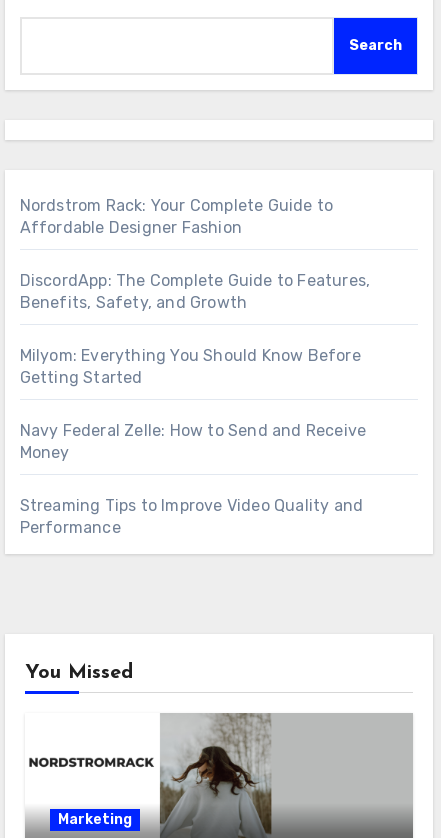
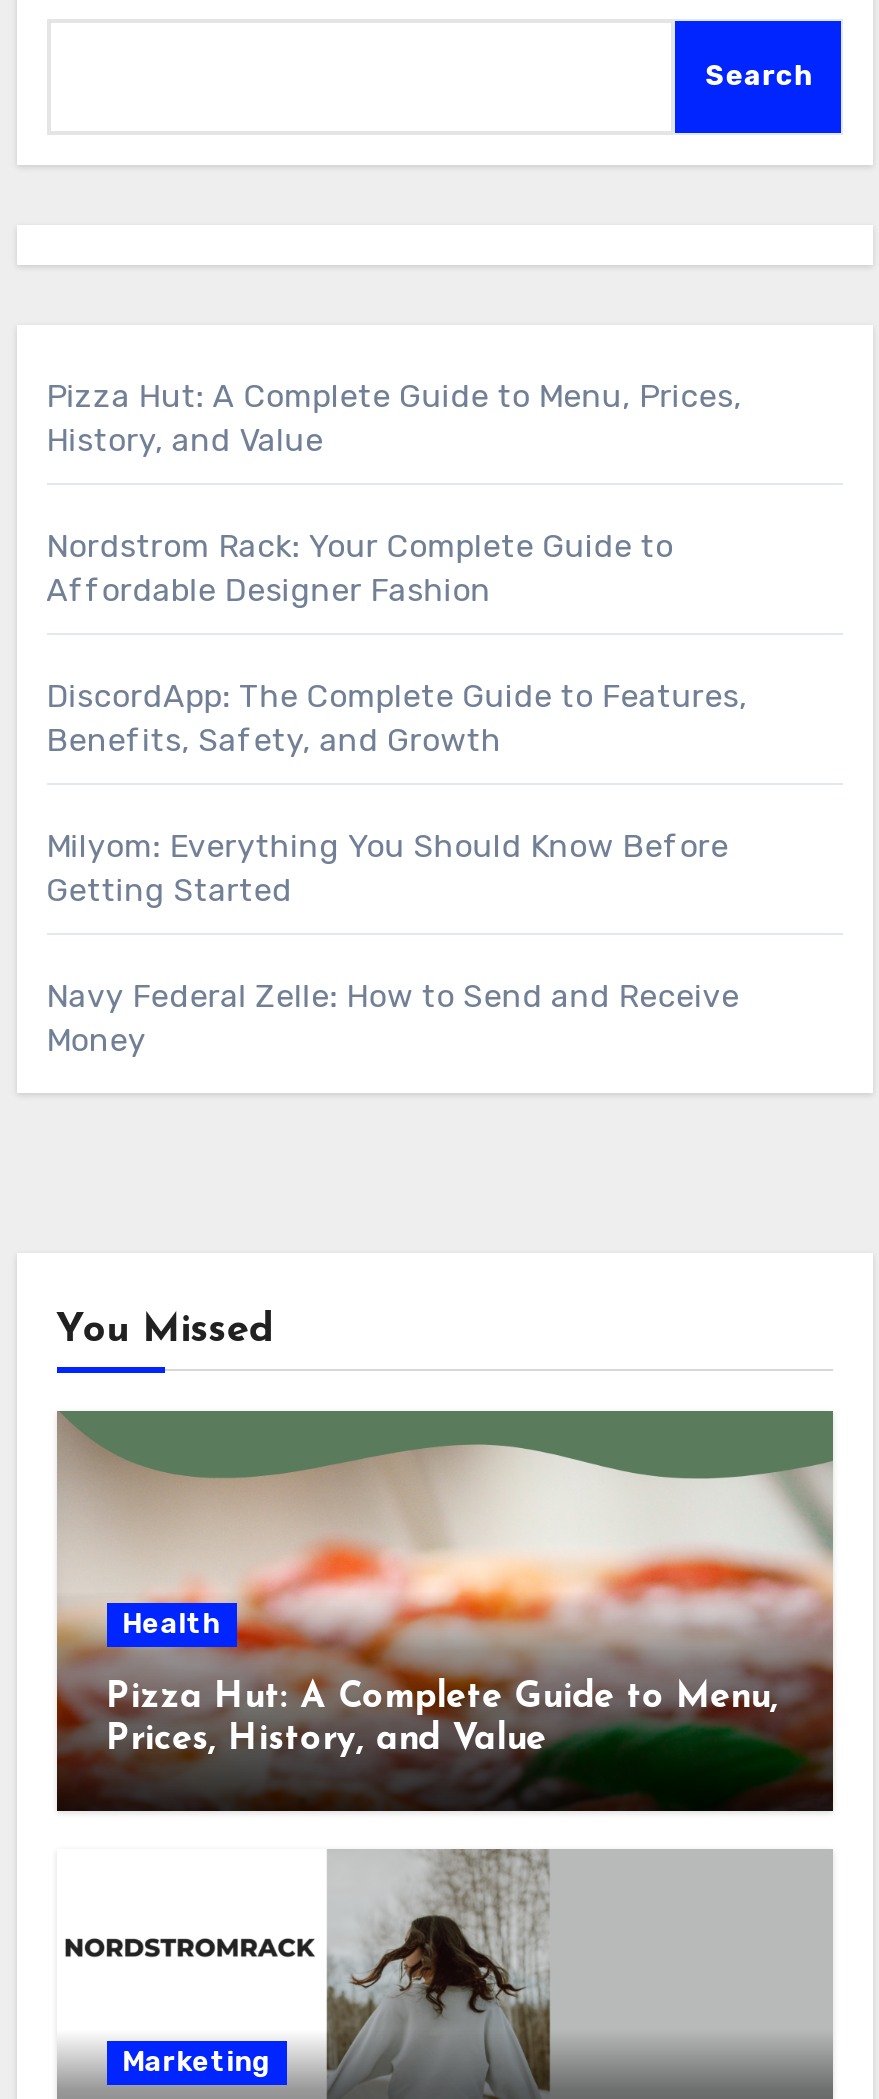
none -> [46,377,742,459] Pizza Hut: A Complete Guide to Menu, Prices, | History, and Value
[20,496,363,537] Streaming Tips to Improve Video Quality and | Performance -> none
none -> [55,1411,835,1813] [image] | Health | Pizza Hut: A Complete Guide to Menu, | Prices, History, and Value

